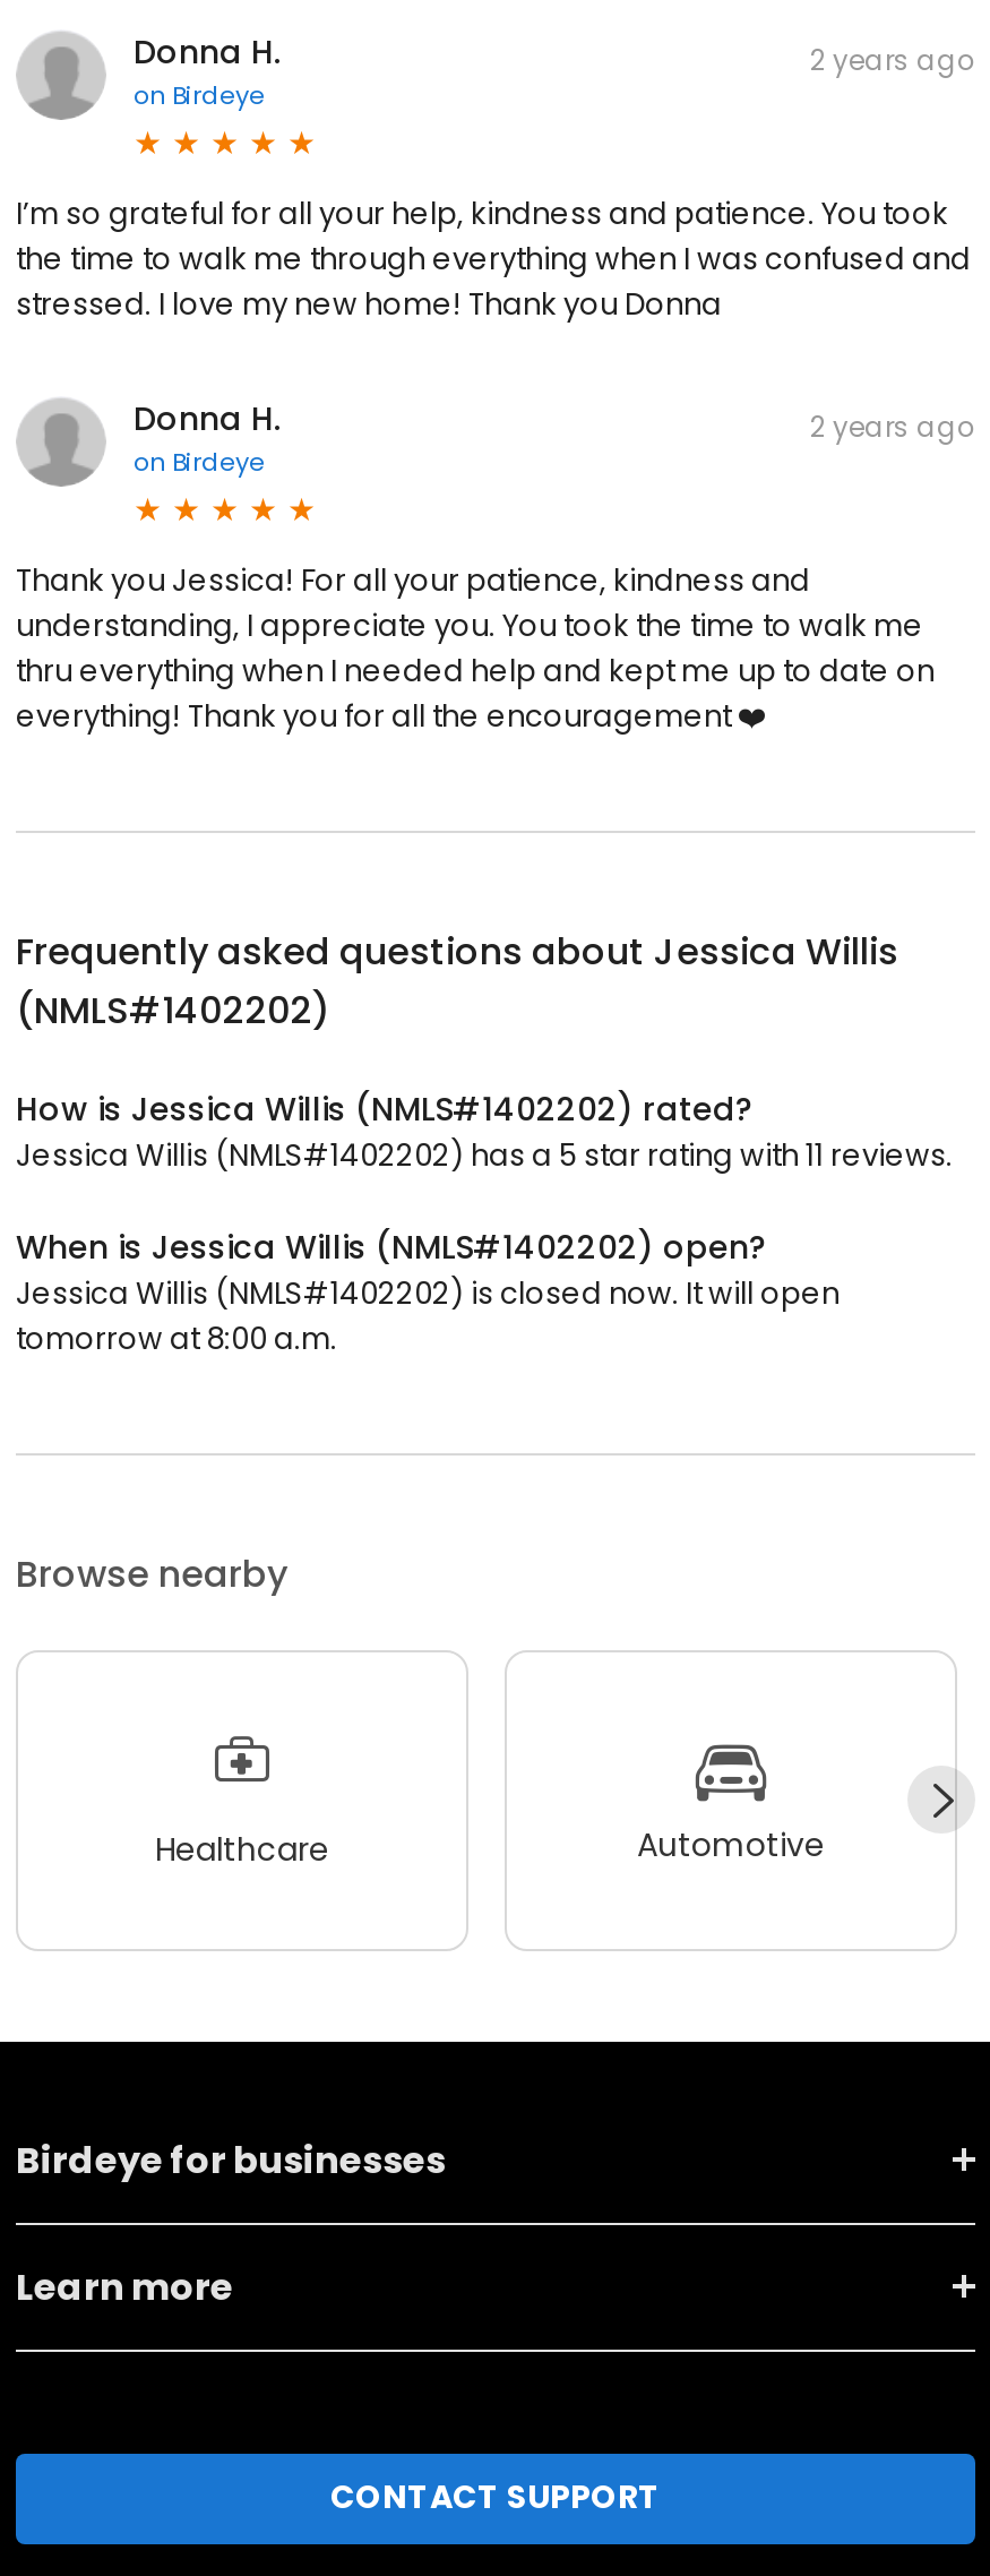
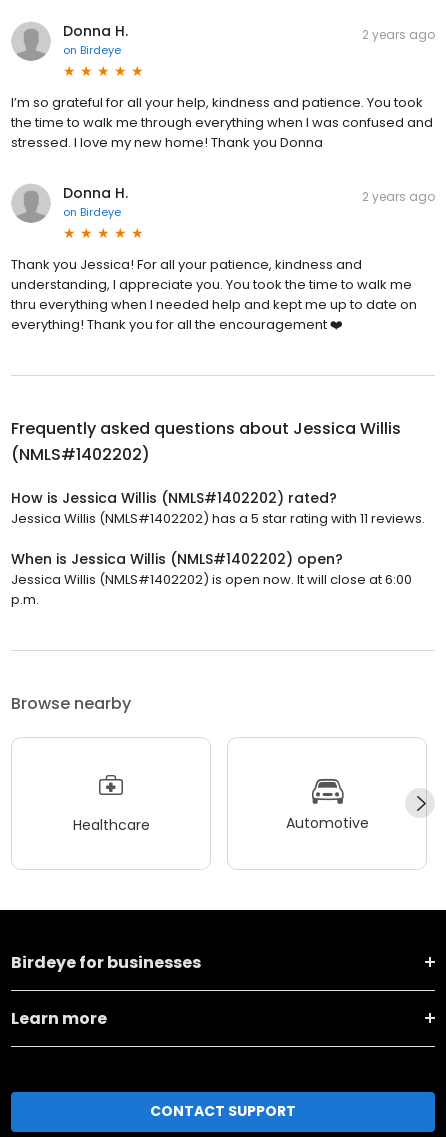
[16,1272,840,1360] Jessica Willis (NMLS#1402202) is closed now. It will open | tomorrow at 8:00 a.m. -> [11,570,412,609] Jessica Willis (NMLS#1402202) is open now. It will close at 6:00 | p.m.

